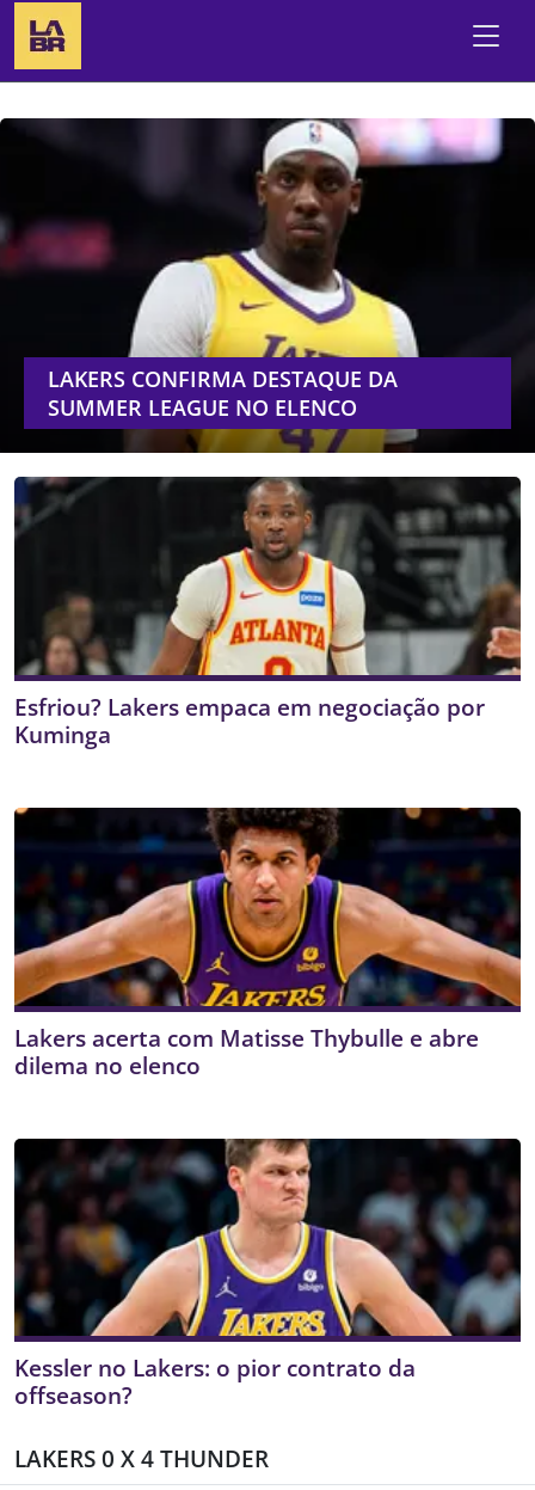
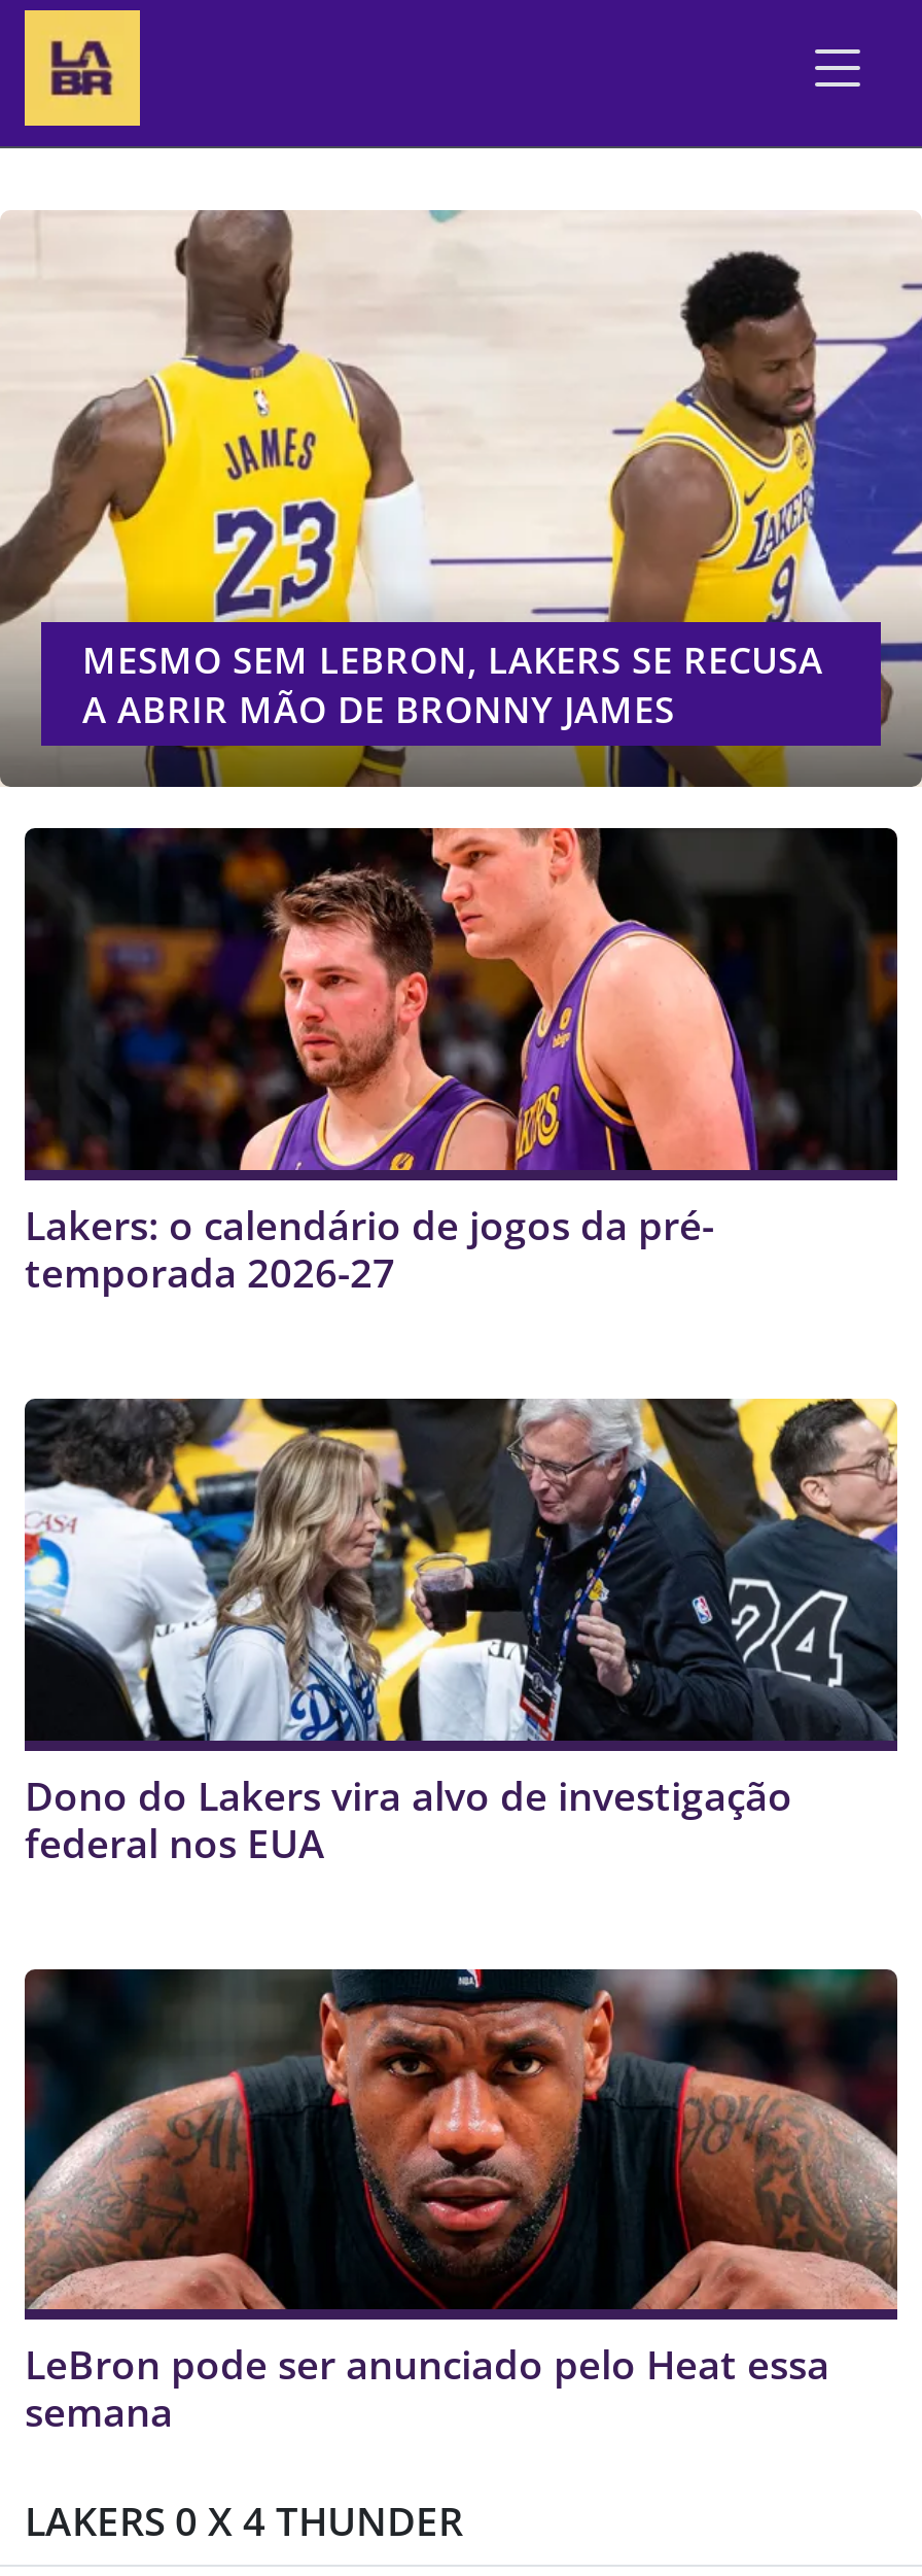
[4,117,531,454] [image] | LAKERS CONFIRMA DESTAQUE DA | SUMMER LEAGUE NO ELENCO -> [6,208,916,789] [image] | MESMO SEM LEBRON, LAKERS SE RECUSA | A ABRIR MÃO DE BRONNY JAMES
[14,476,522,750] [image] | Esfriou? Lakers empaca em negociação por | Kuminga -> [25,826,899,1300] [image] | Lakers: o calendário de jogos da pré- | temporada 2026-27
[13,807,522,1081] [image] | Lakers acerta com Matisse Thybulle e abre | dilema no elenco -> [23,1397,899,1870] [image] | Dono do Lakers vira alvo de investigação | federal nos EUA
[13,1138,522,1411] [image] | Kessler no Lakers: o pior contrato da | offseason? -> [23,1967,899,2440] [image] | LeBron pode ser anunciado pelo Heat essa | semana

